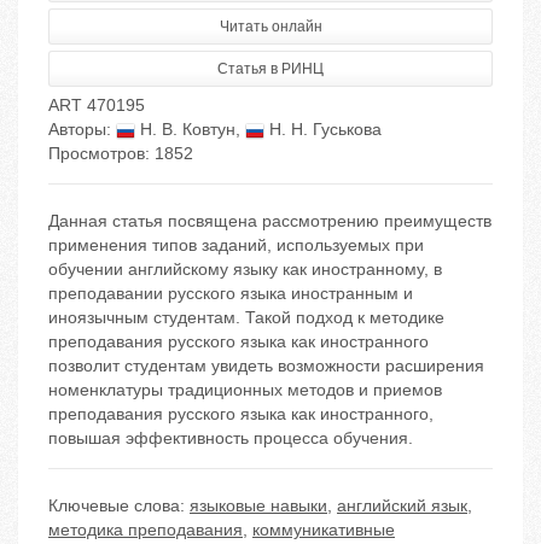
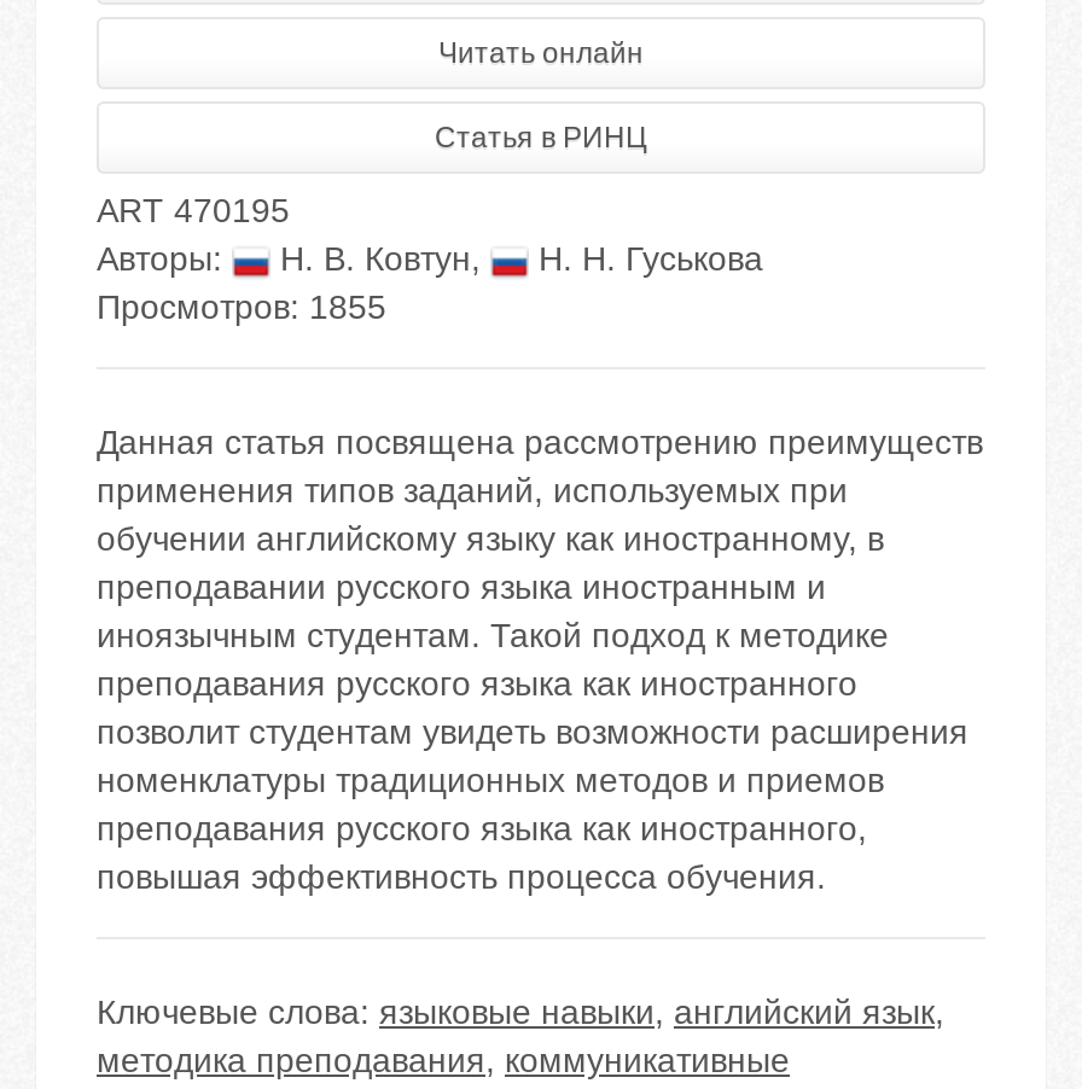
[48,144,193,163] Просмотров: 1852 -> [97,288,386,327] Просмотров: 1855

